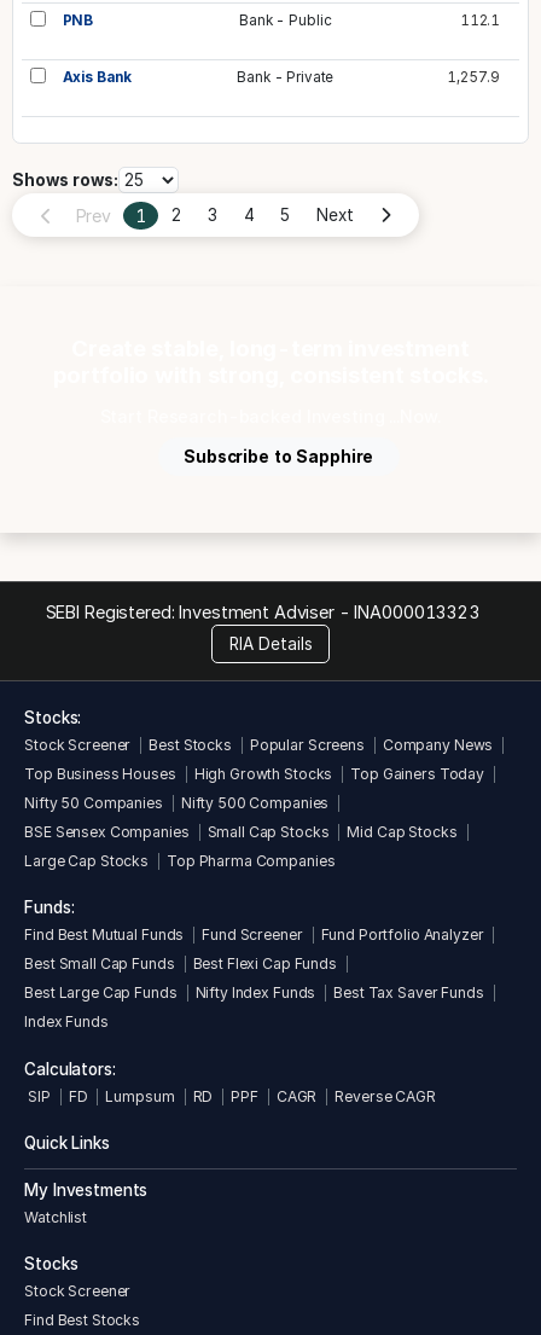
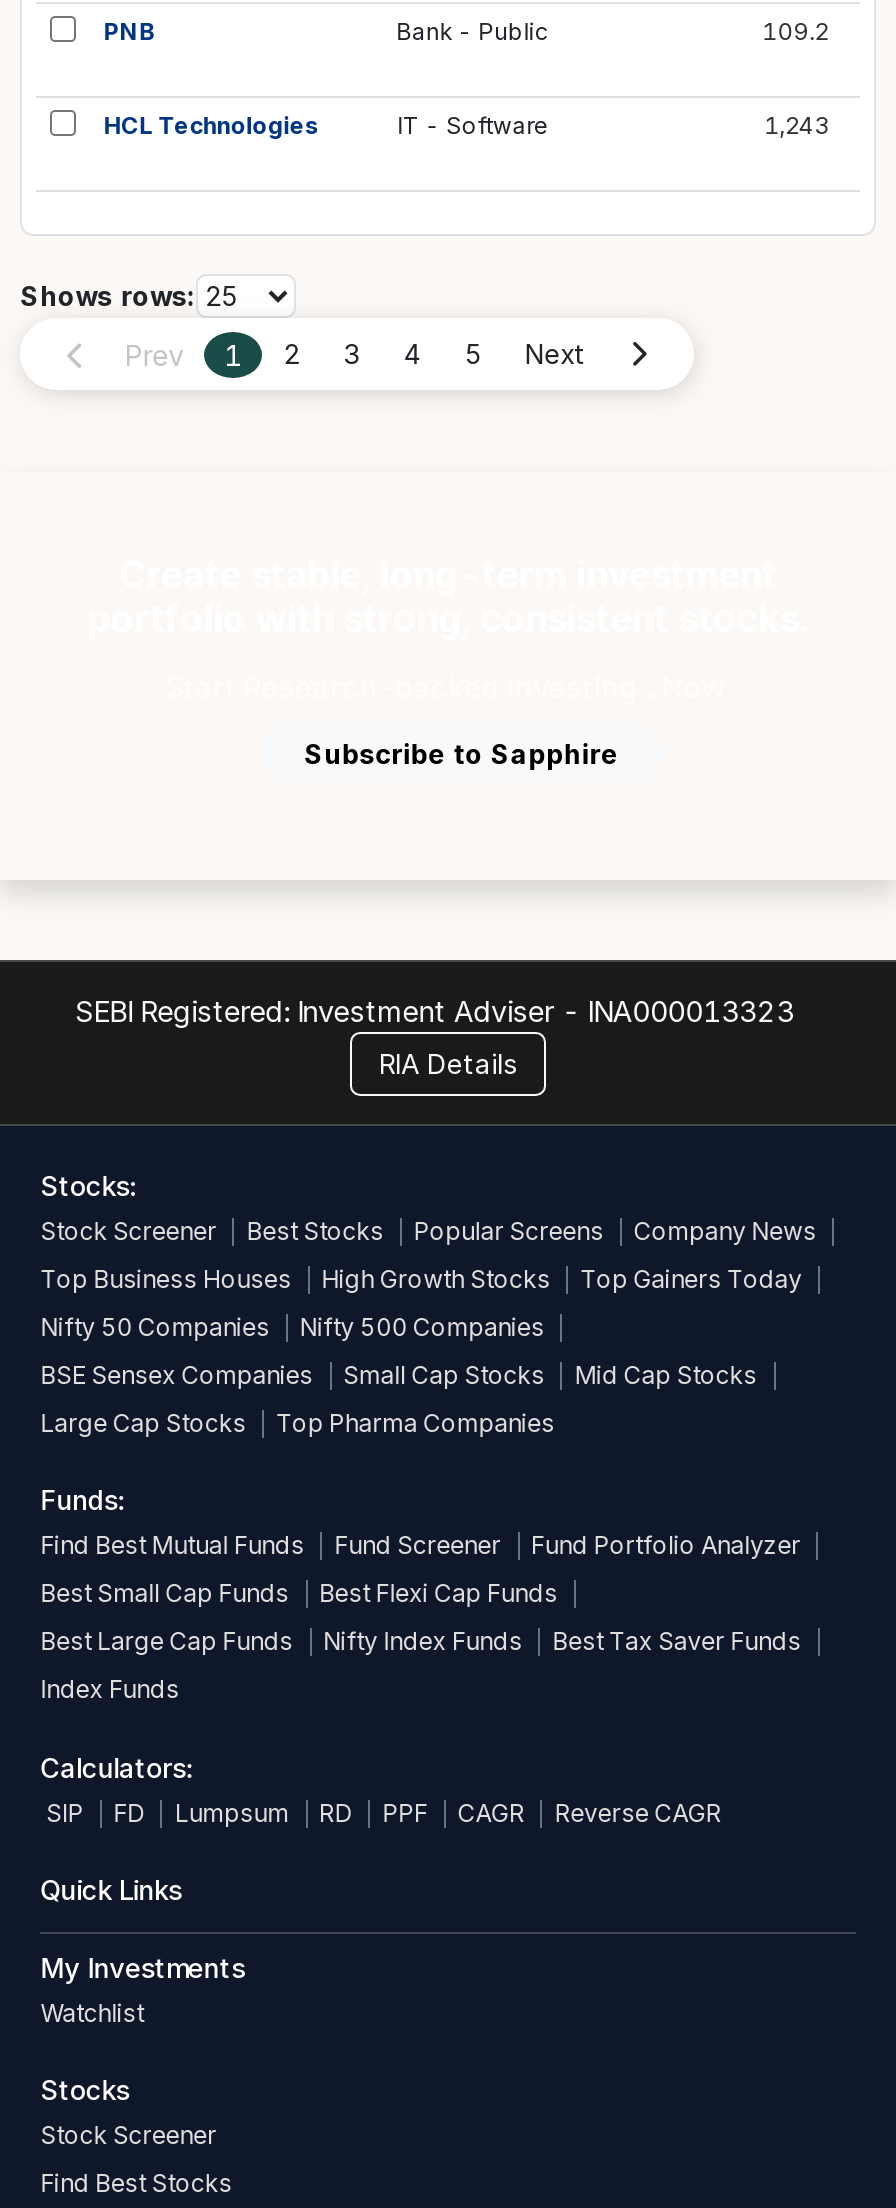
[460,12,500,29] 112.1 -> [762,19,828,47] 109.2
[62,69,500,86] Axis Bank | Bank - Private | 1,257.9 -> [103,113,828,141] HCL Technologies | IT - Software | 1,243

